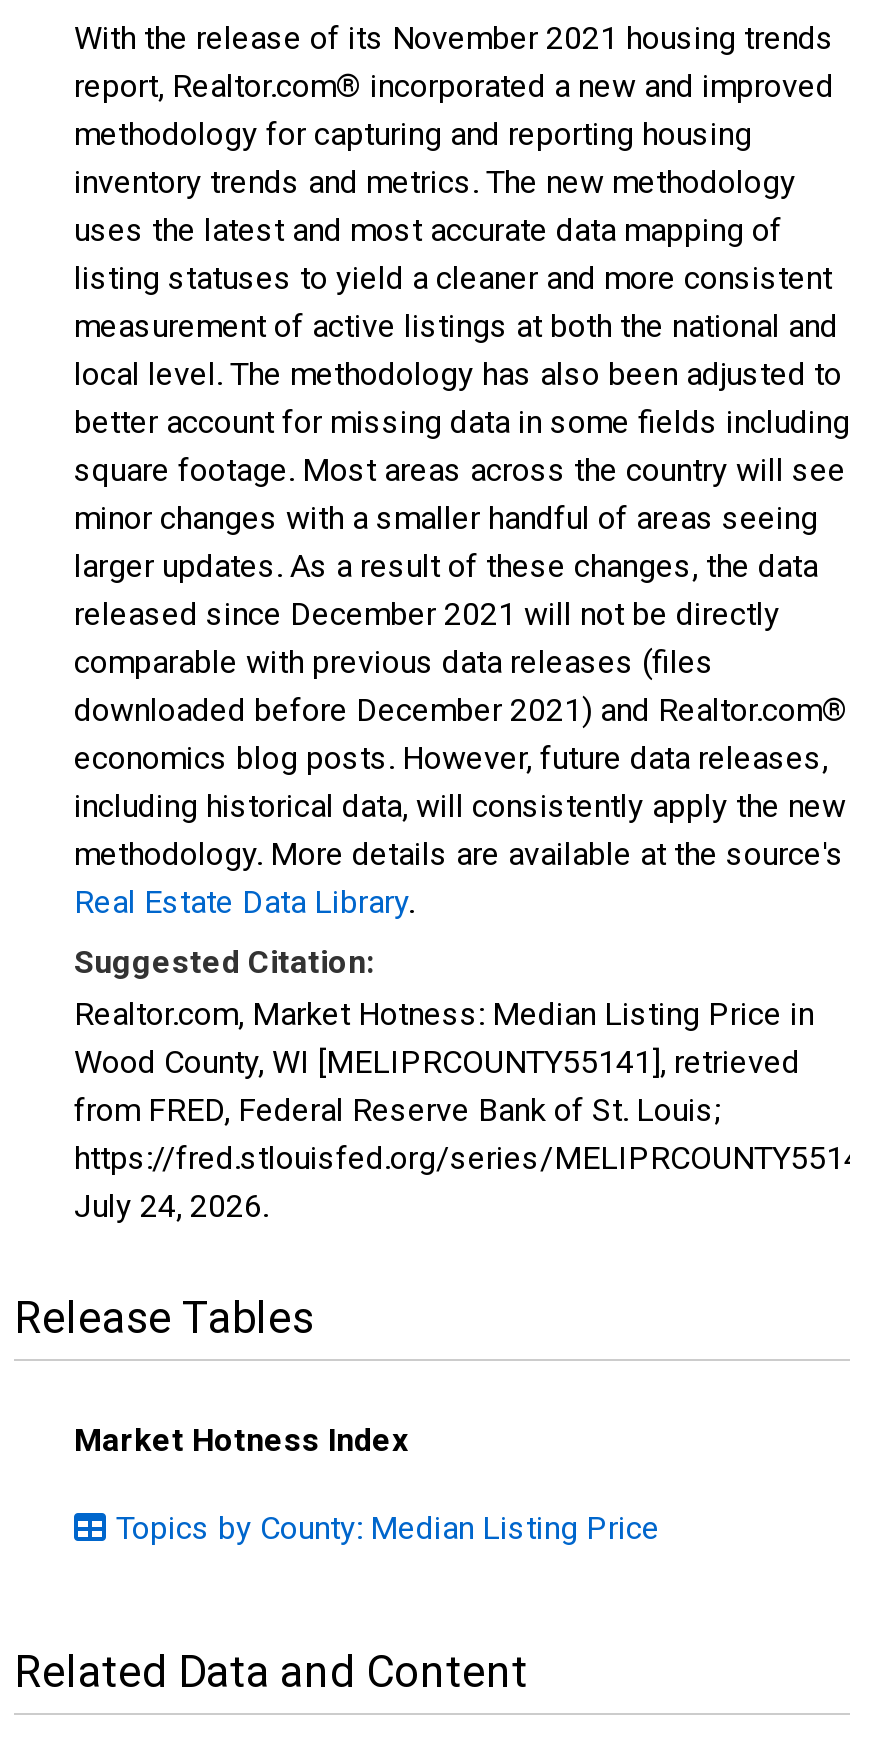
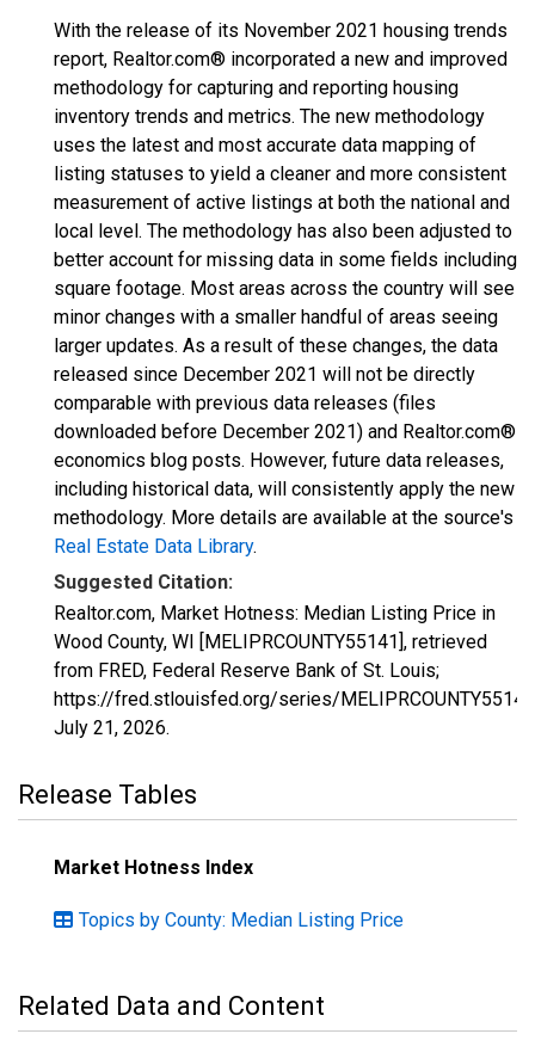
[74,1187,268,1225] July 24, 2026. -> [54,716,170,739] July 21, 2026.

